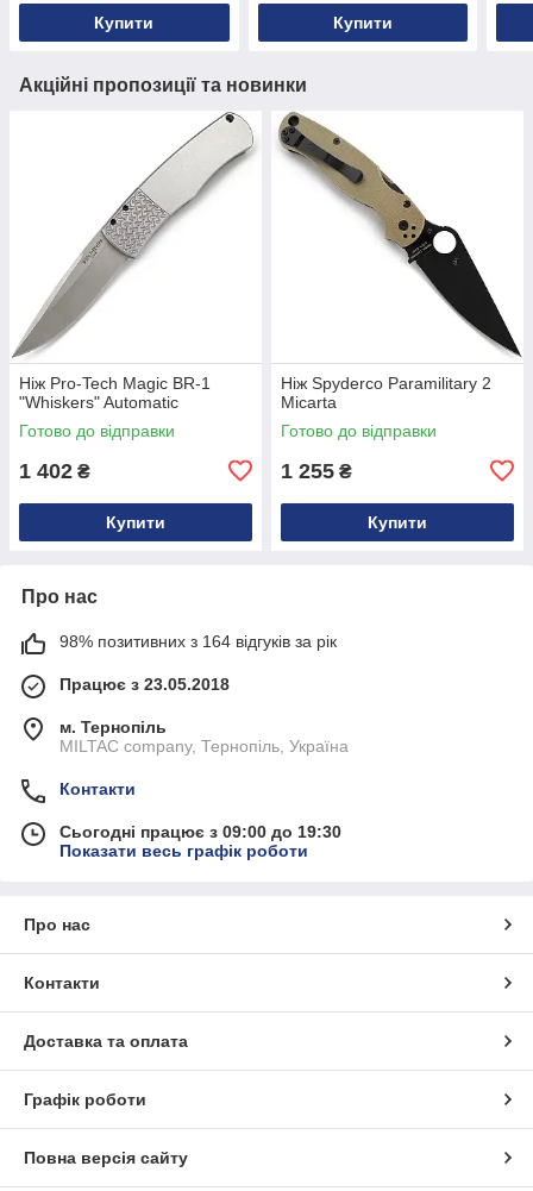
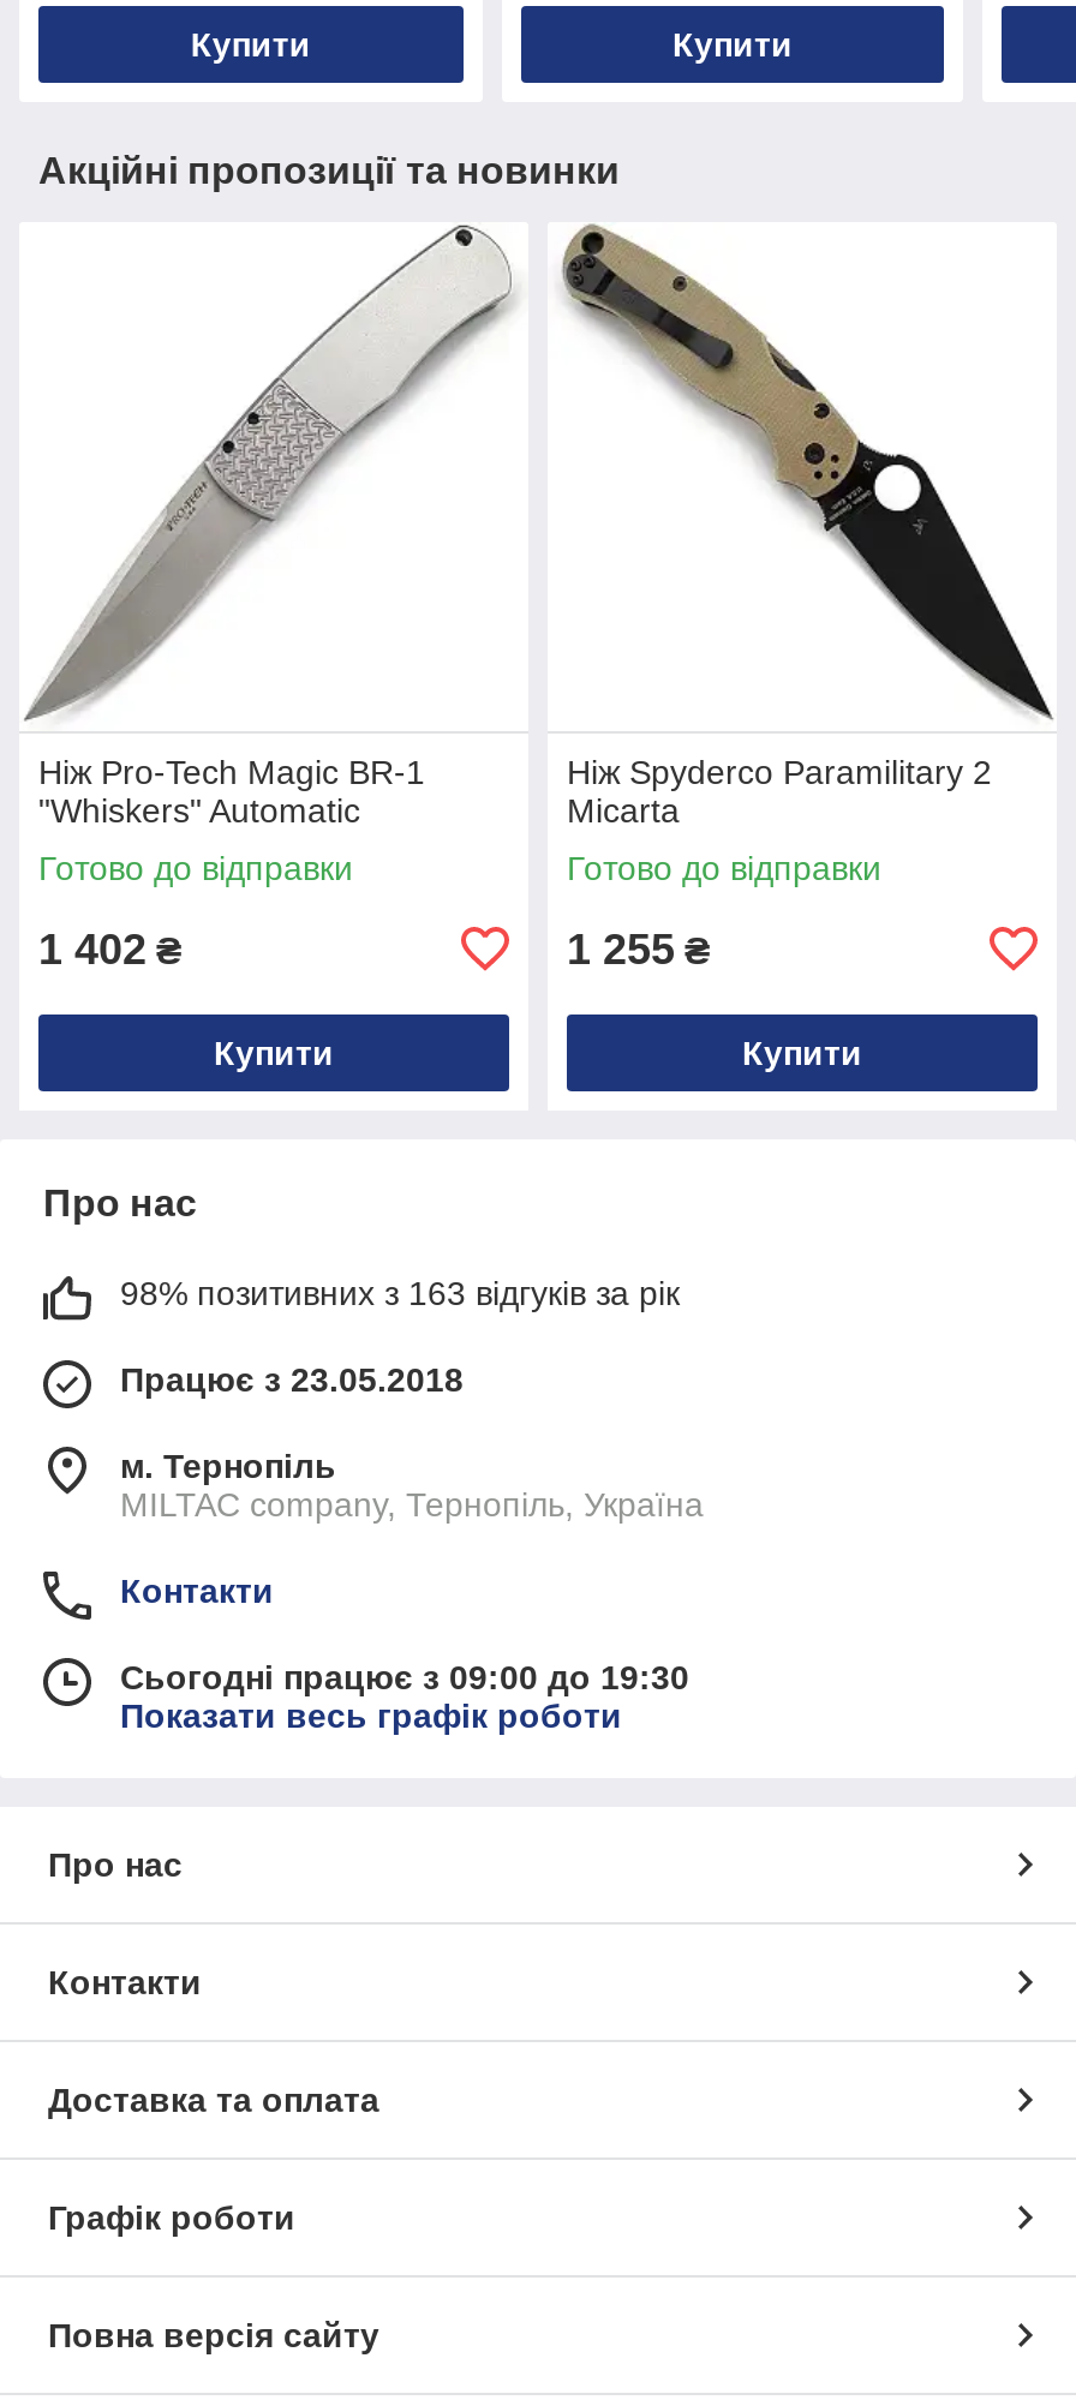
[59,632,337,651] 98% позитивних з 164 відгуків за рік -> [120,1273,680,1312] 98% позитивних з 163 відгуків за рік

